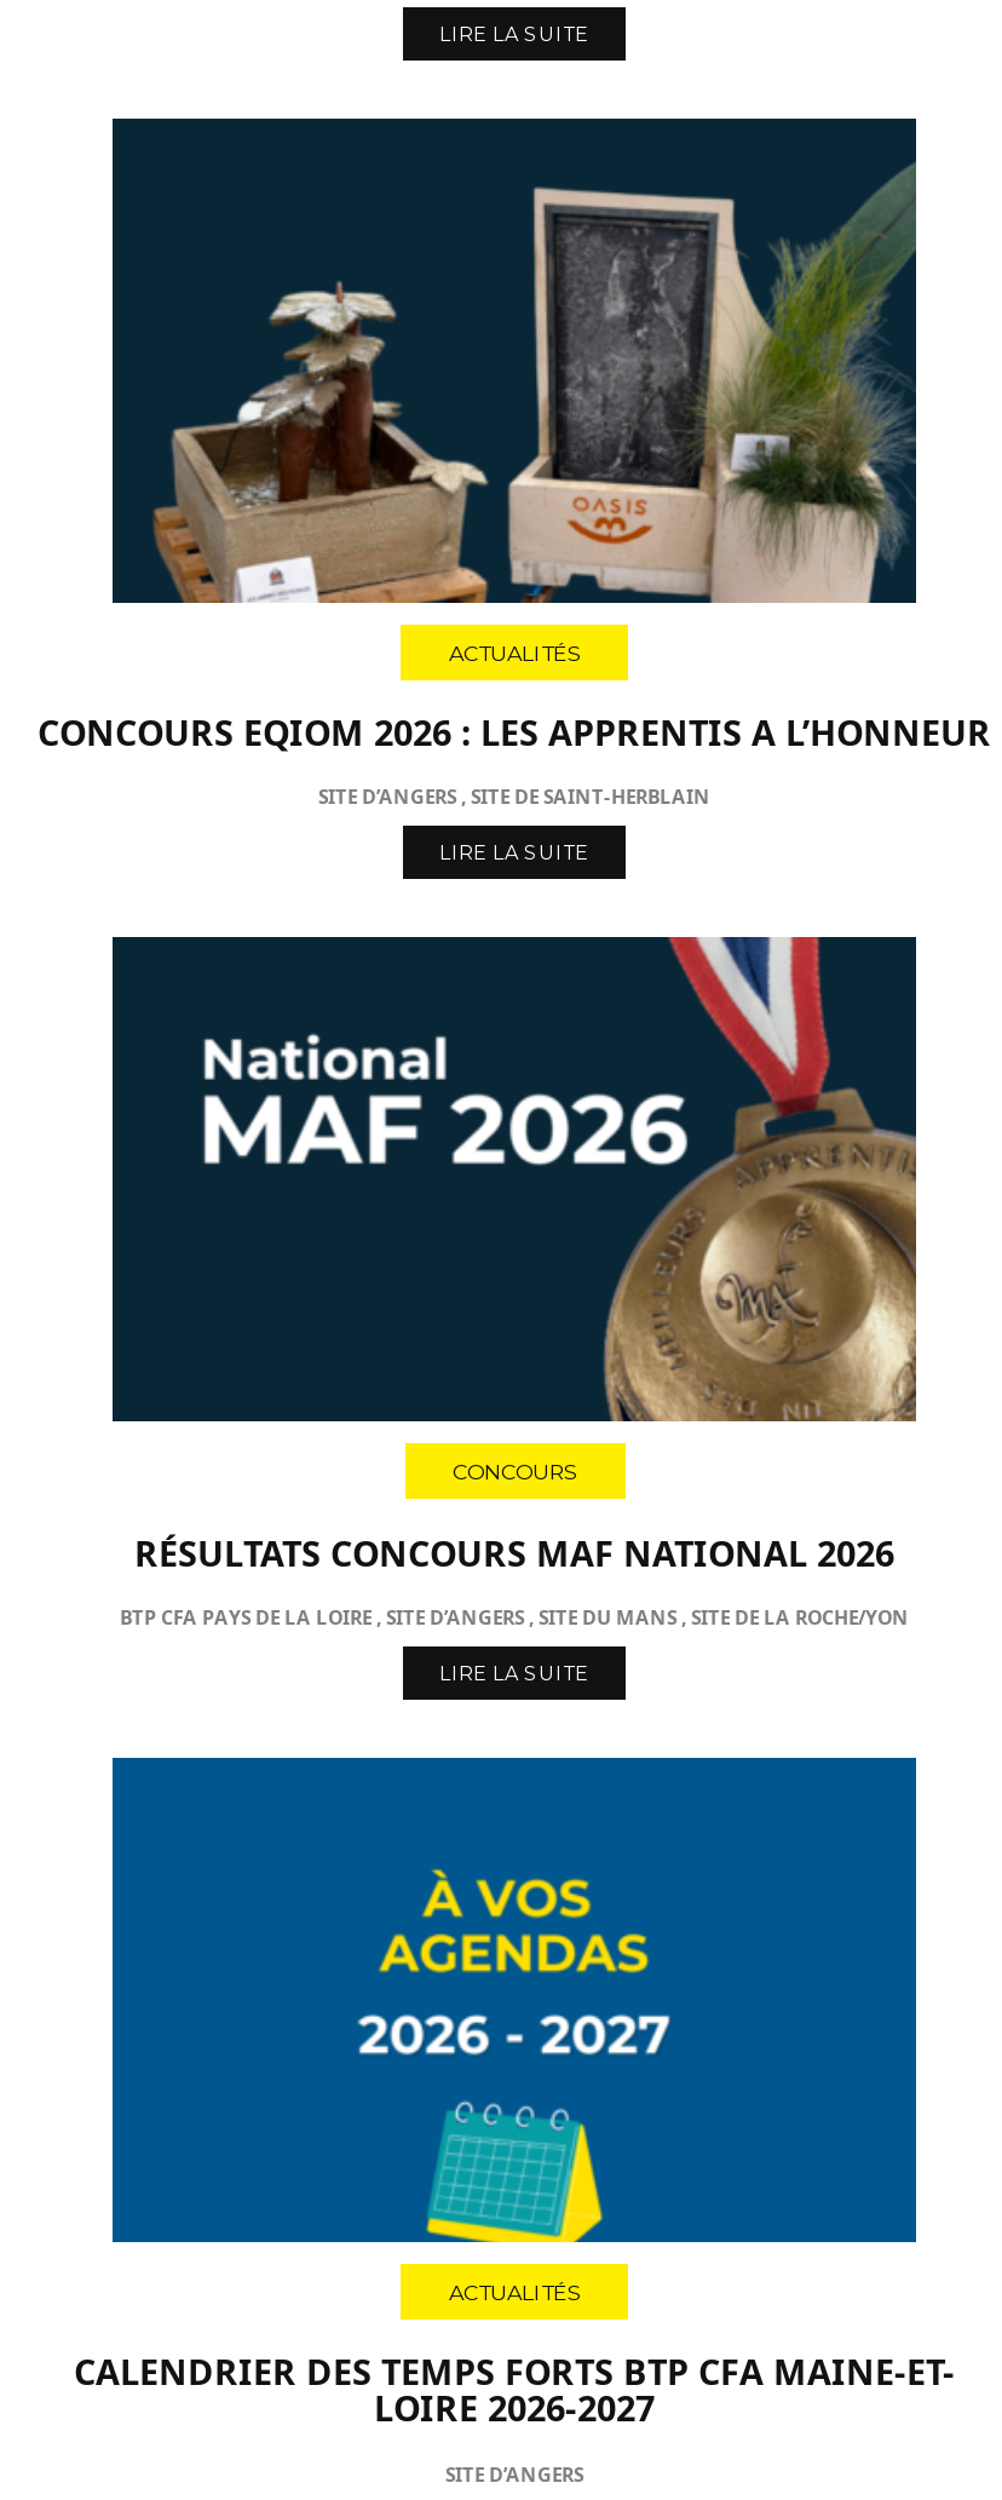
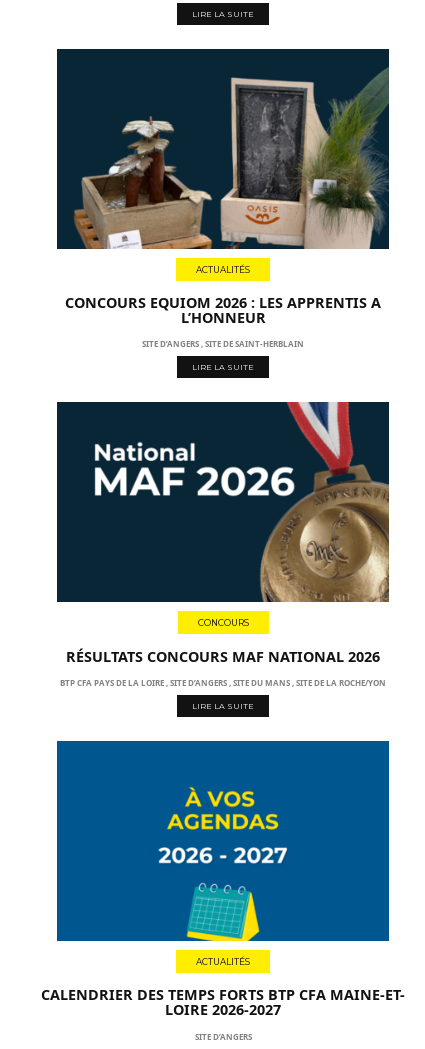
[38,709,991,755] CONCOURS EQIOM 2026 : LES APPRENTIS A L’HONNEUR -> [65,293,381,327] CONCOURS EQUIOM 2026 : LES APPRENTIS A | L’HONNEUR

